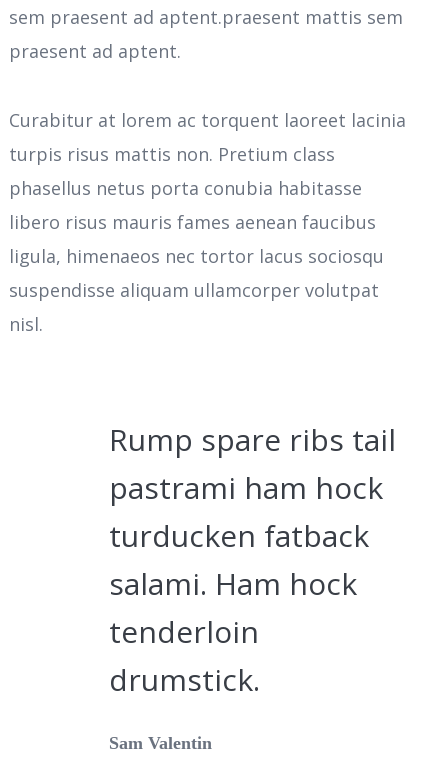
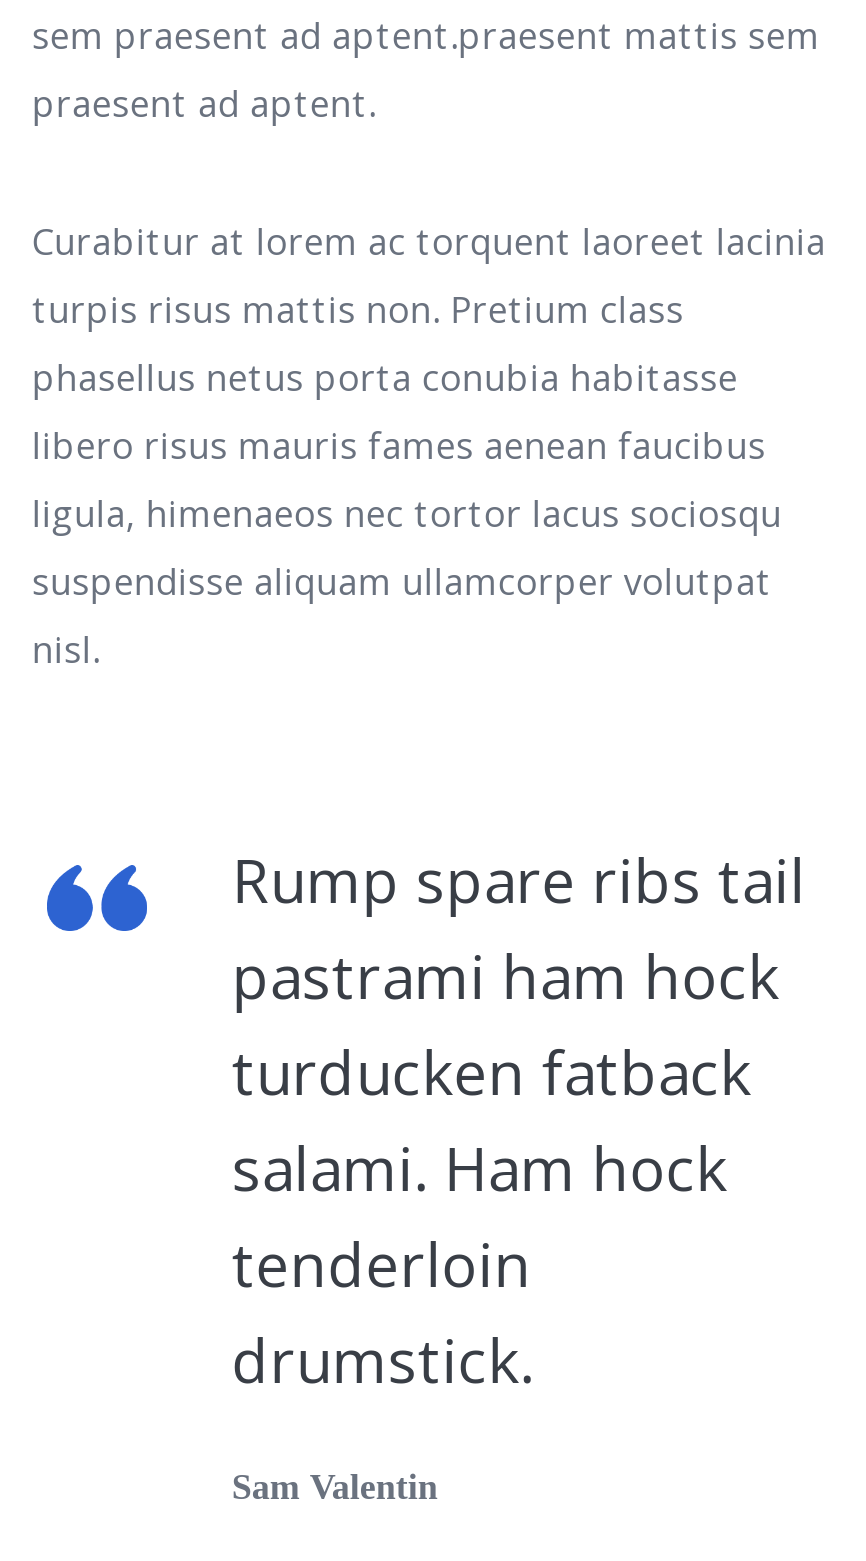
none -> [45,862,149,934] [image]

